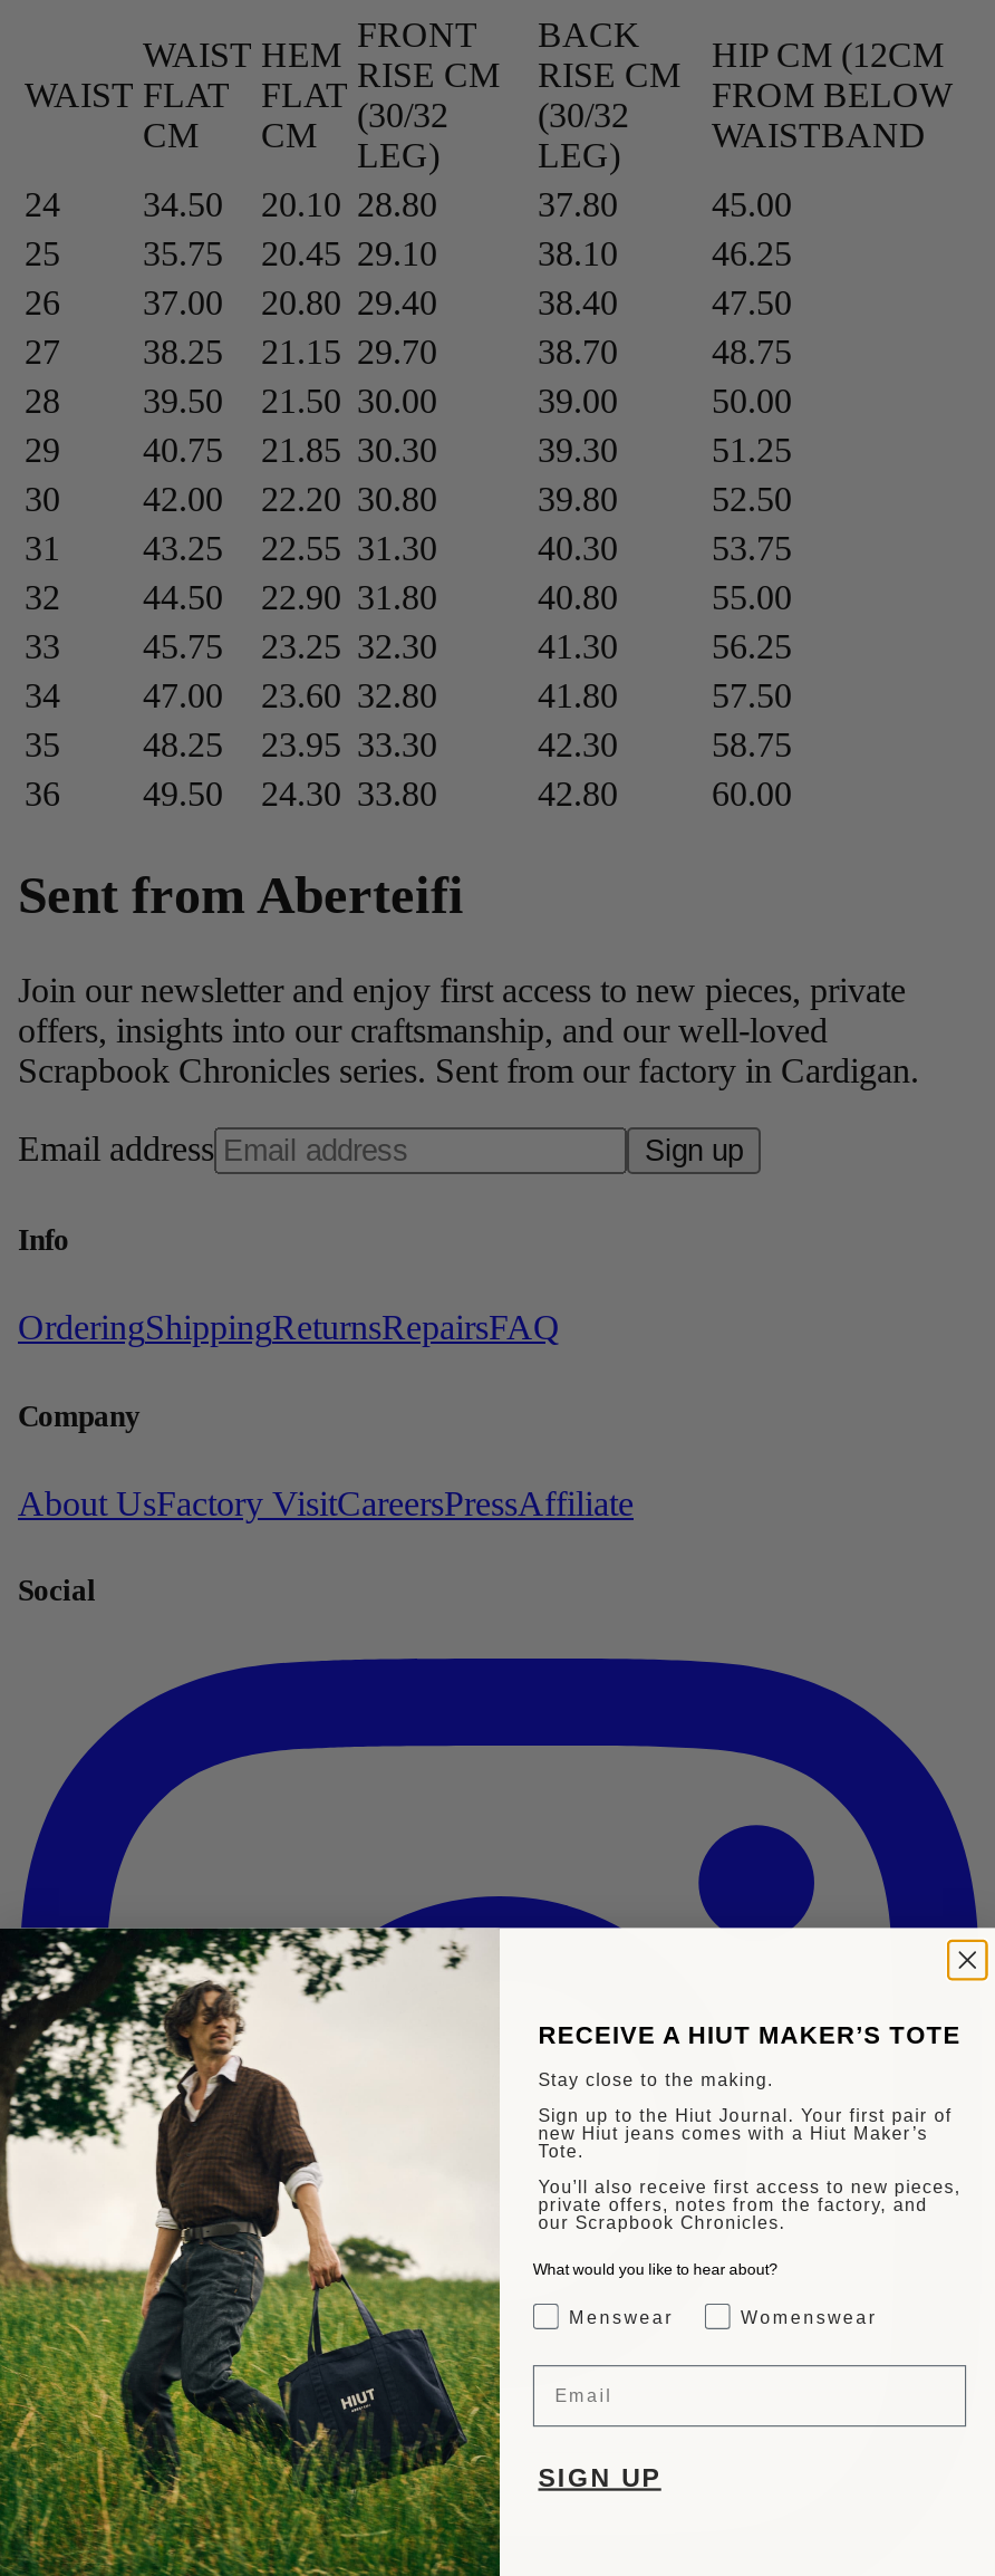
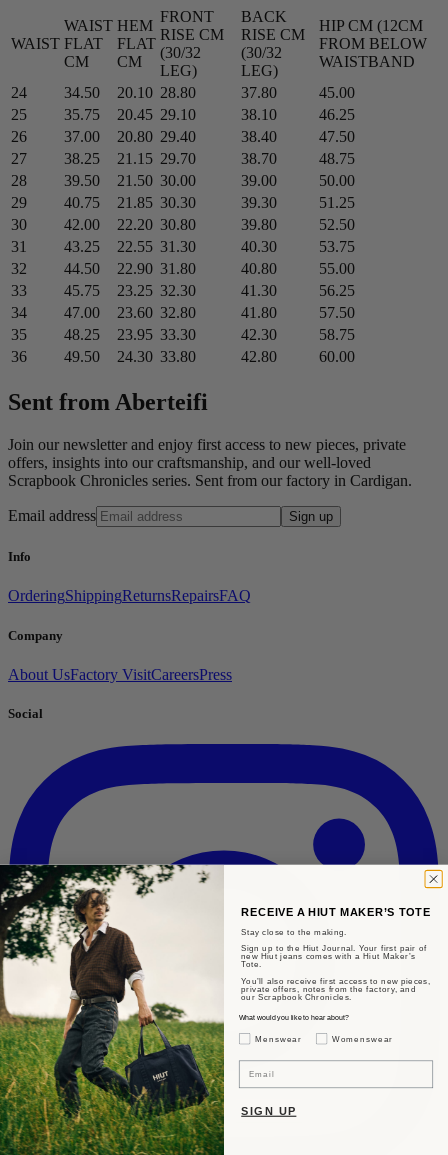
[18,1484,634,1522] About UsFactory VisitCareersPressAffiliate -> [8,666,232,683] About UsFactory VisitCareersPress

